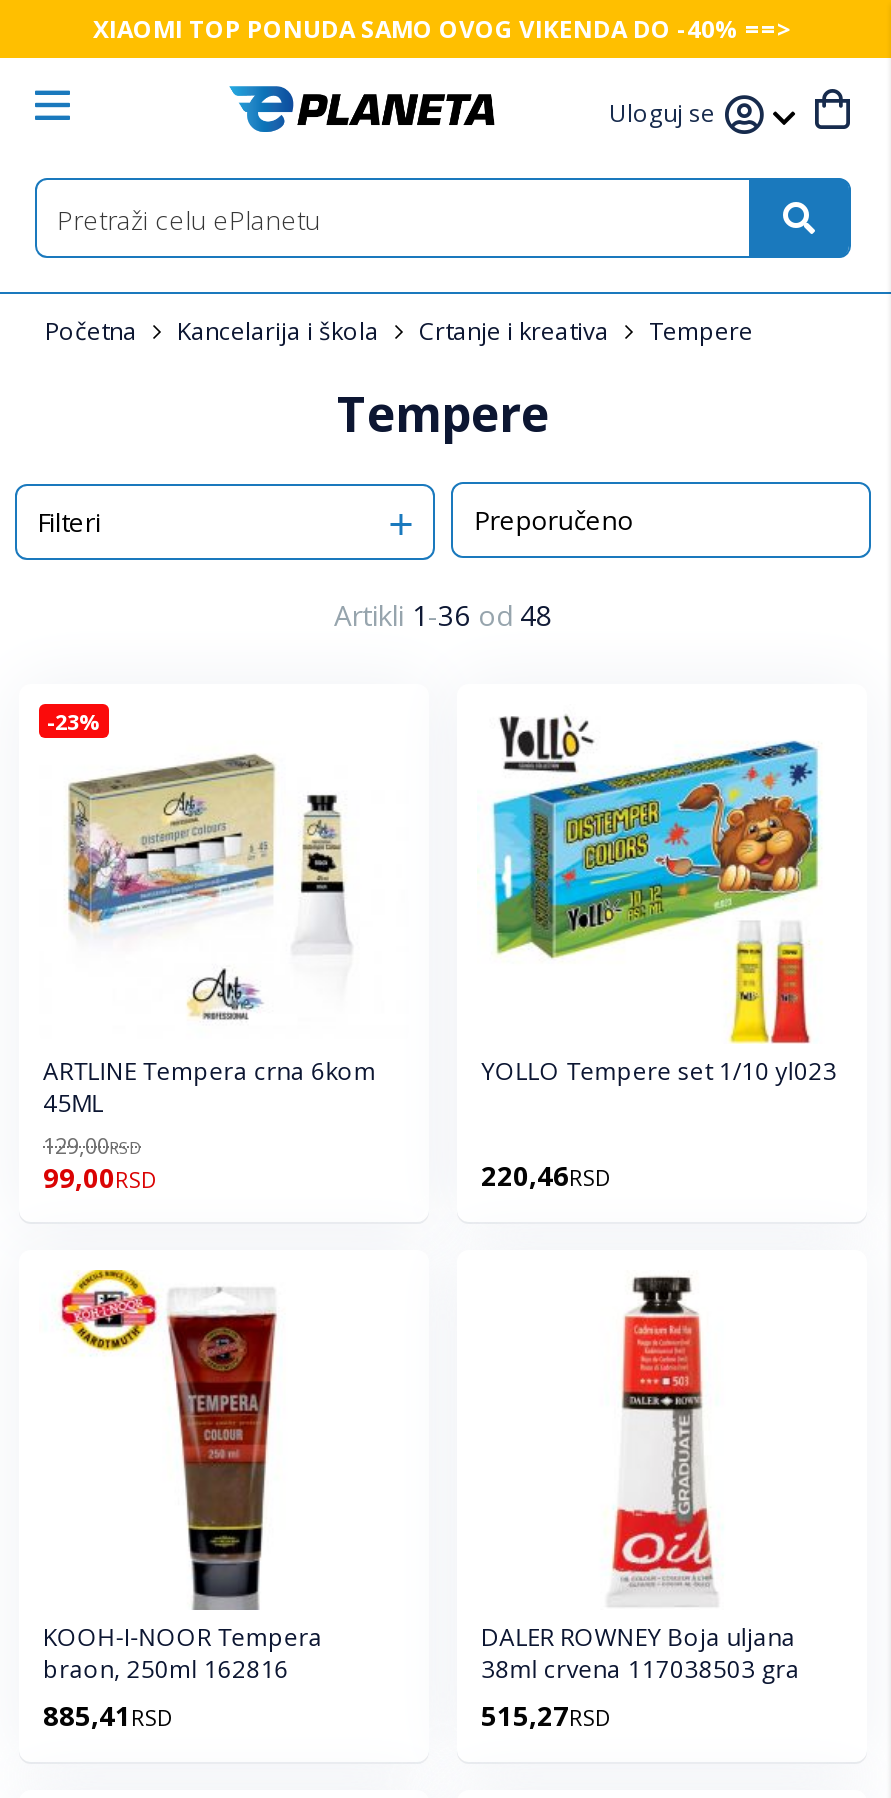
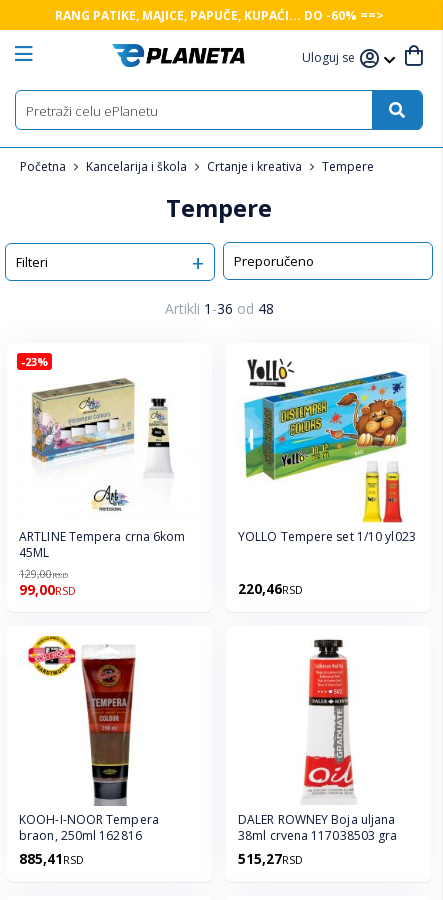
[93,11,793,45] XIAOMI TOP PONUDA SAMO OVOG VIKENDA DO -40% ==> -> [54,6,383,23] RANG PATIKE, MAJICE, PAPUČE, KUPAĆI... DO -60% ==>

